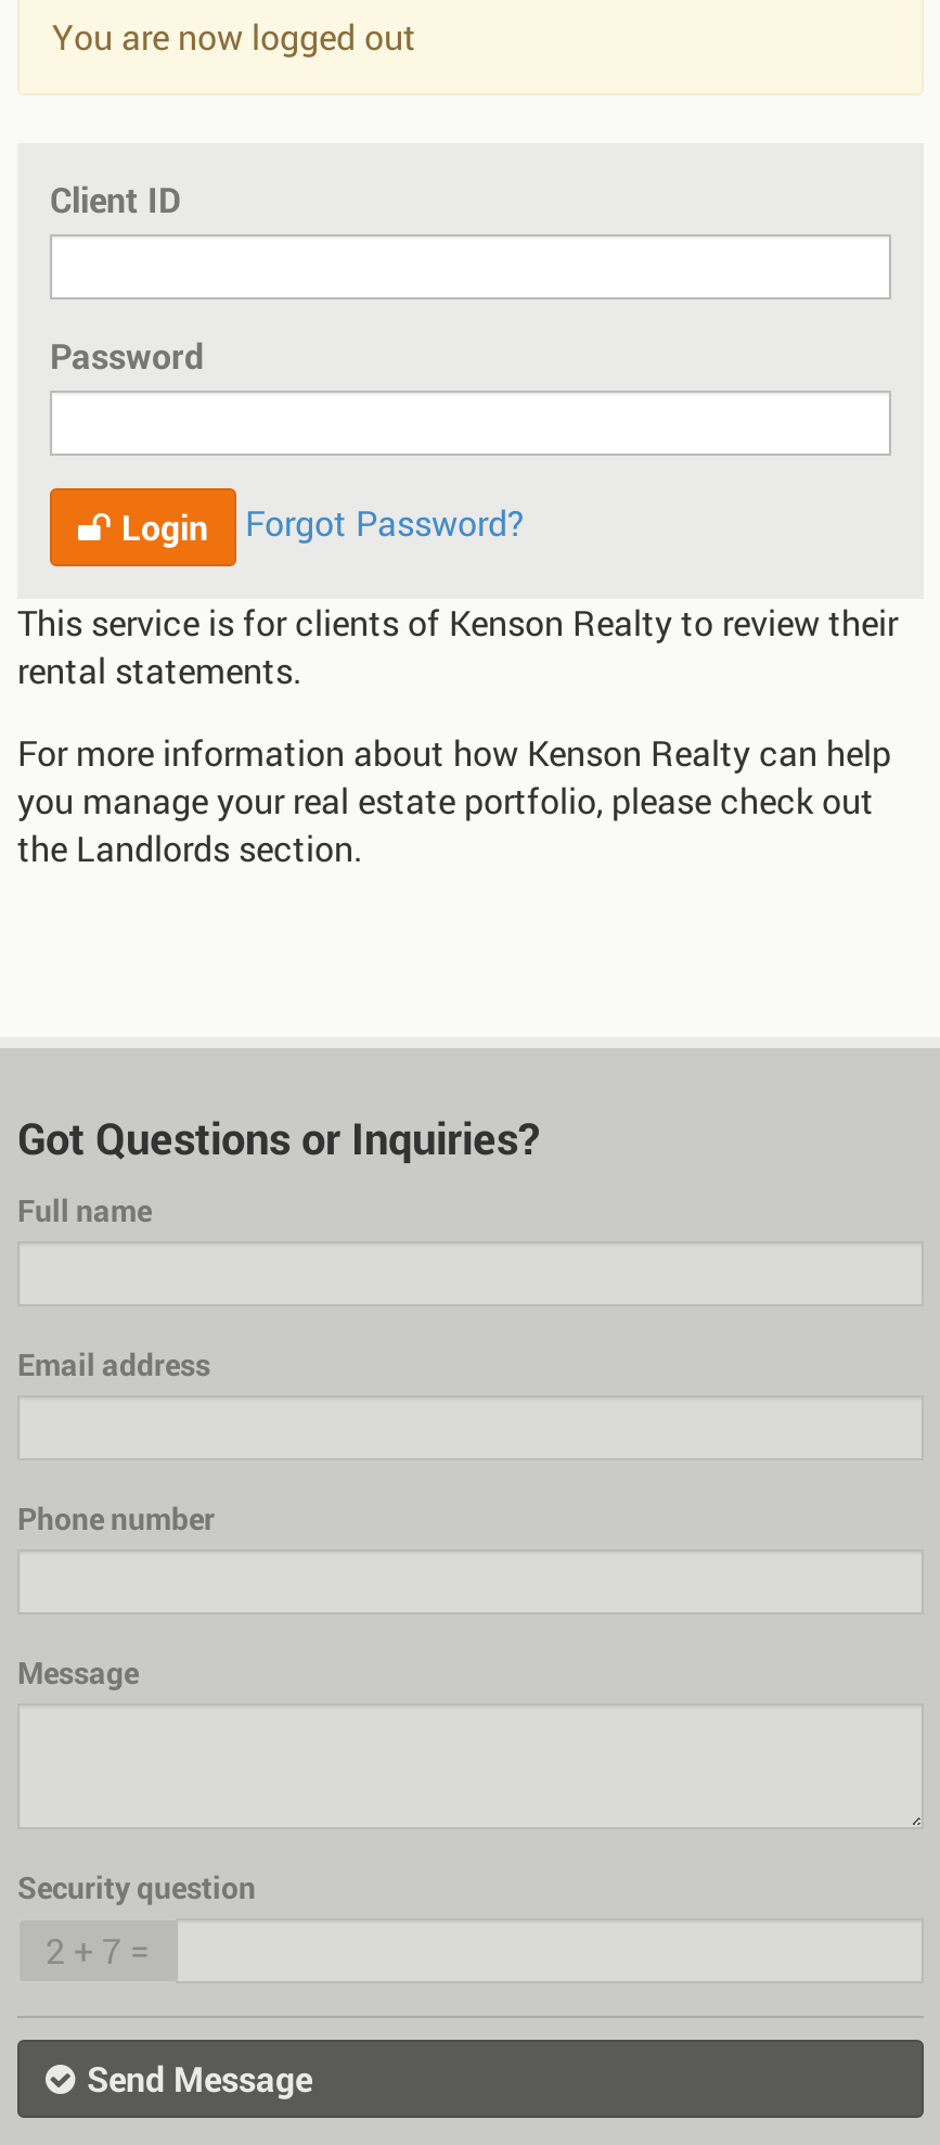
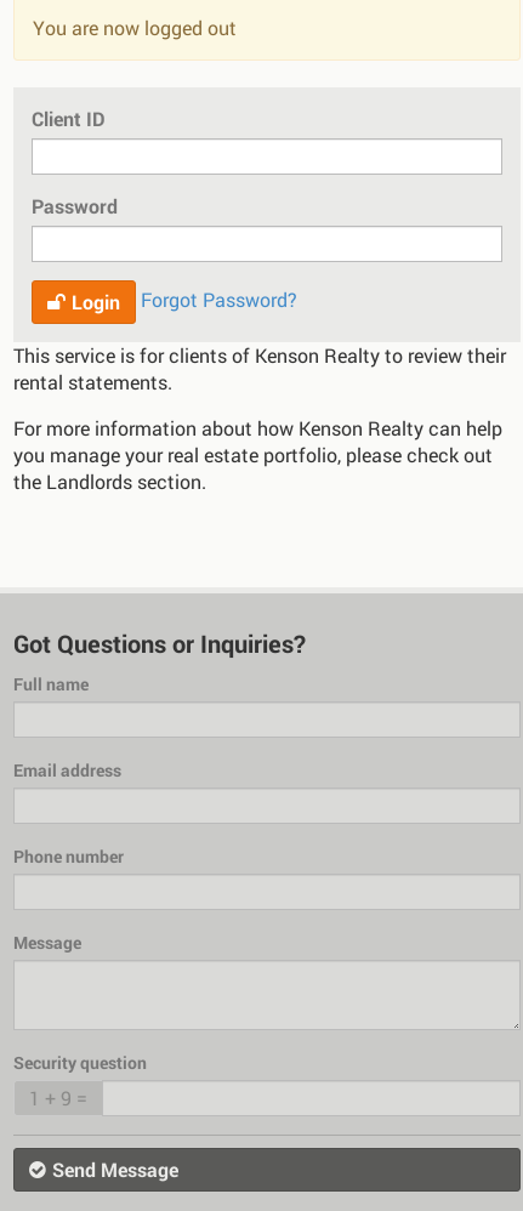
[46,1927,150,1972] 2 + 7 = -> [29,1085,87,1110] 1 + 9 =

